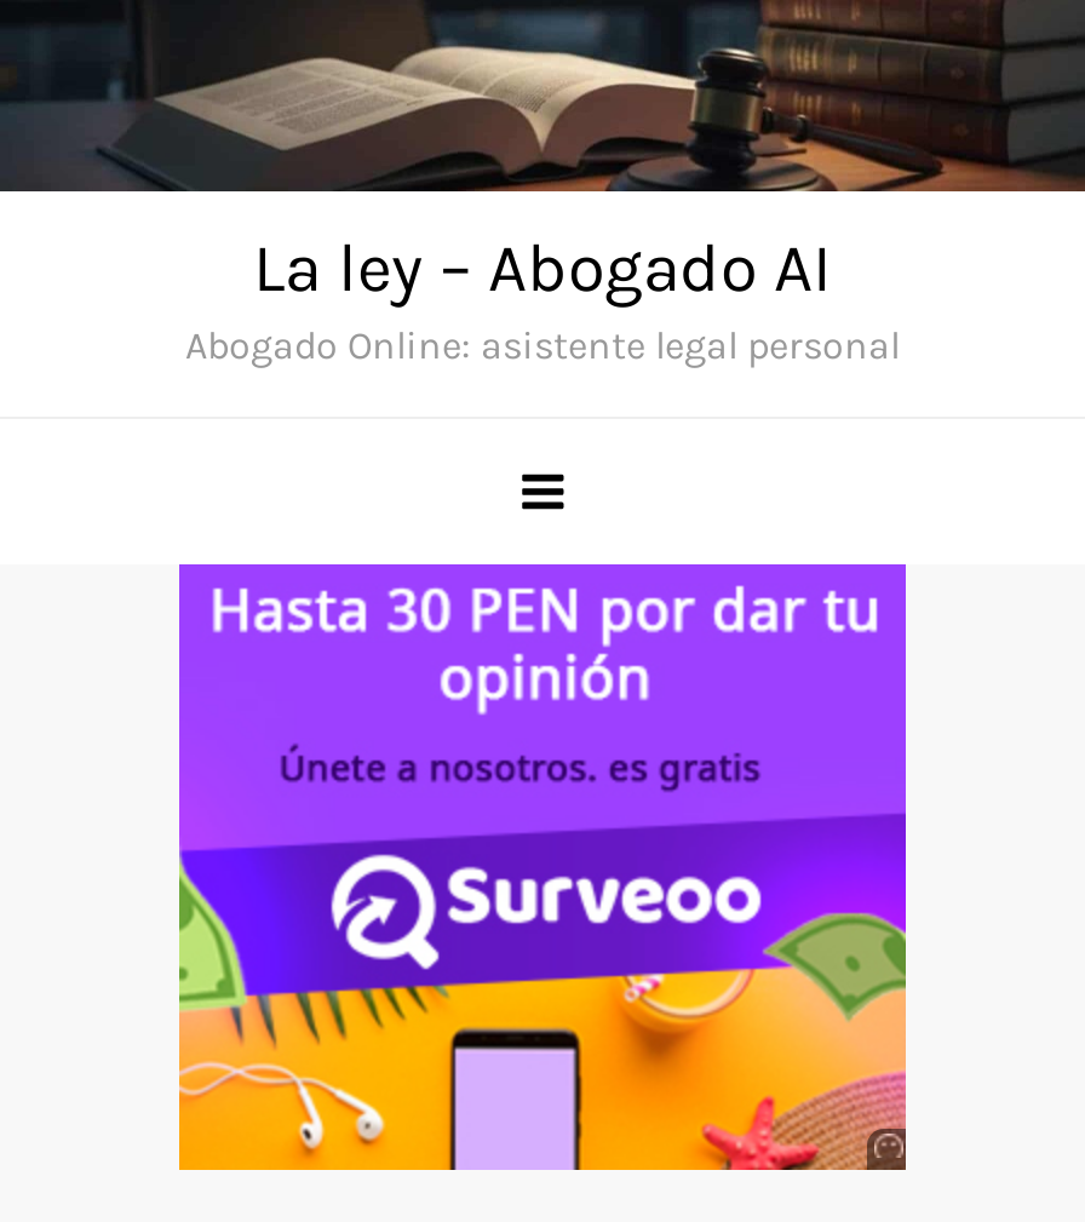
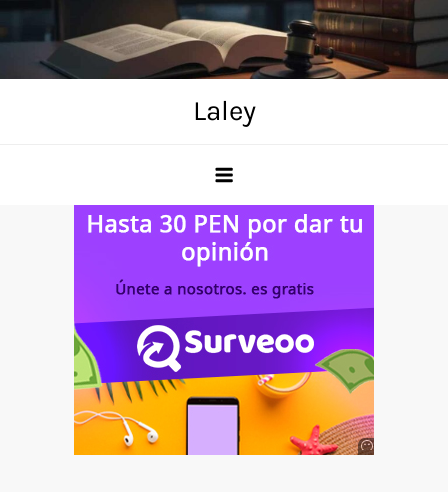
[185,227,900,367] La ley – Abogado AI | Abogado Online: asistente legal personal -> [192,94,255,127] Laley

